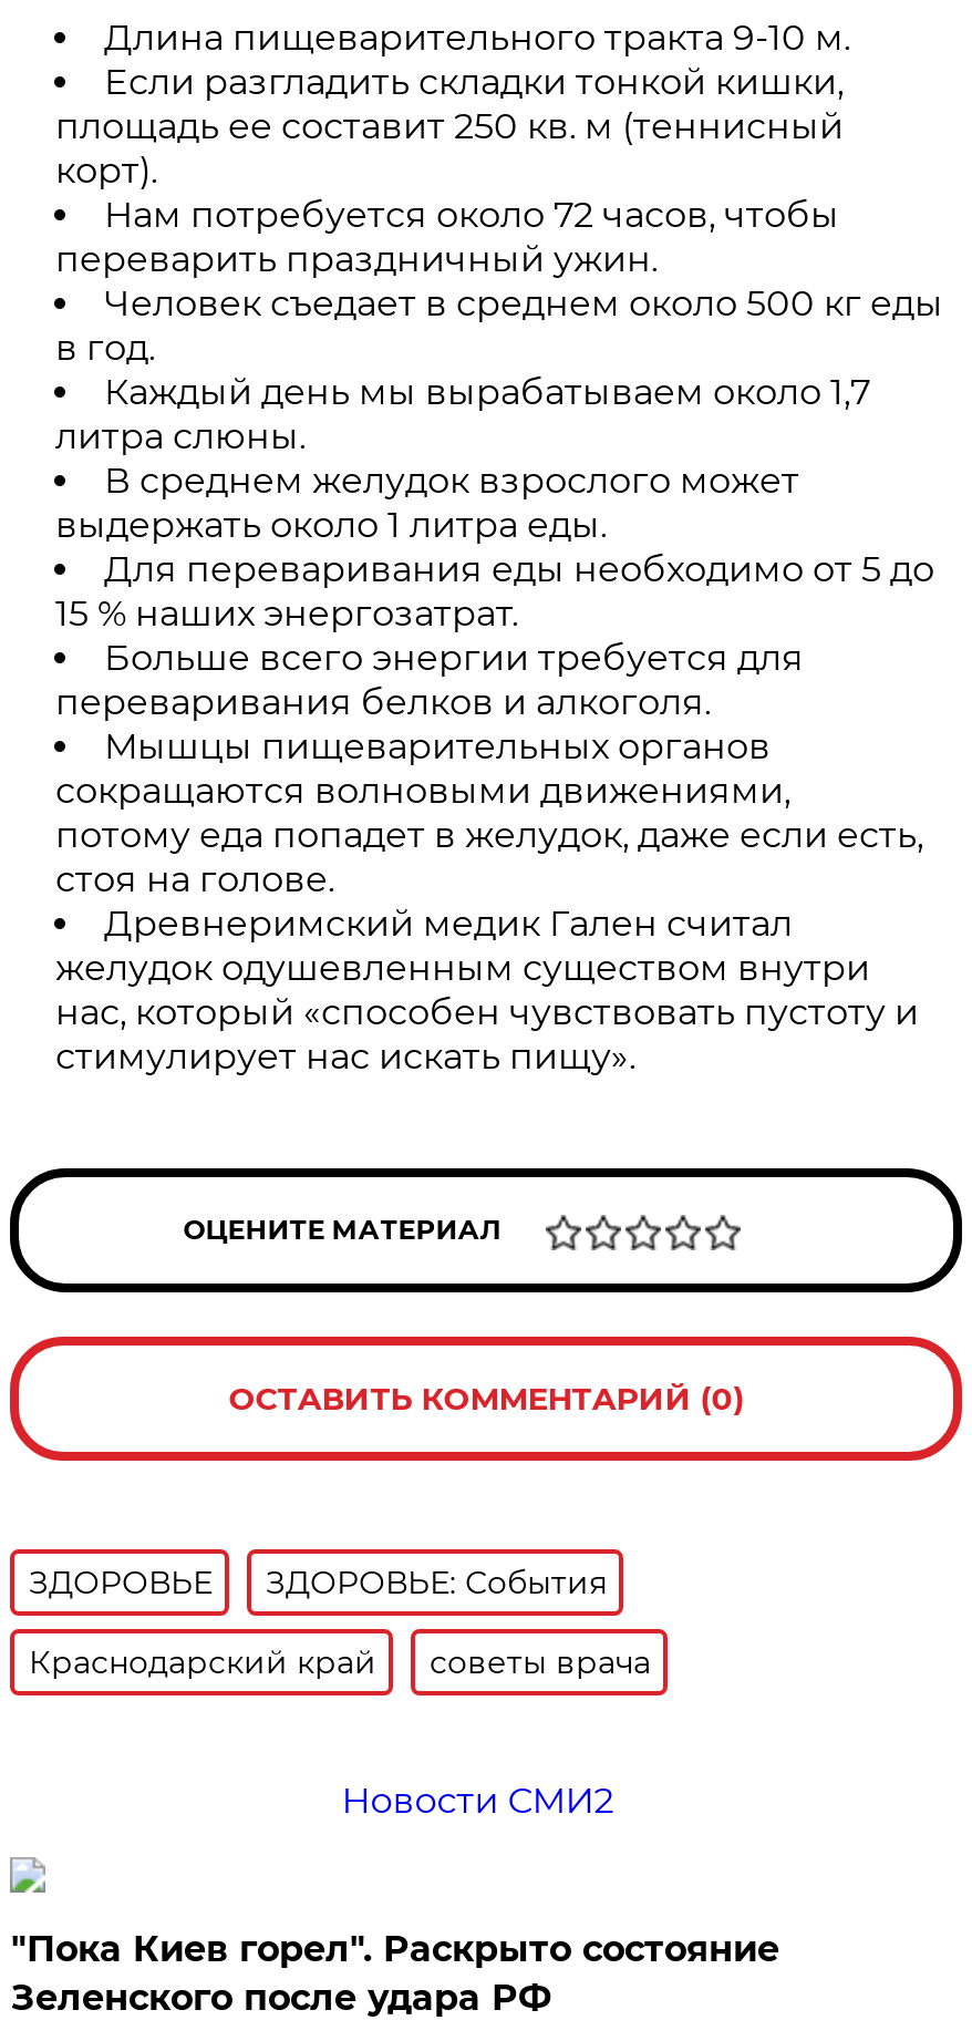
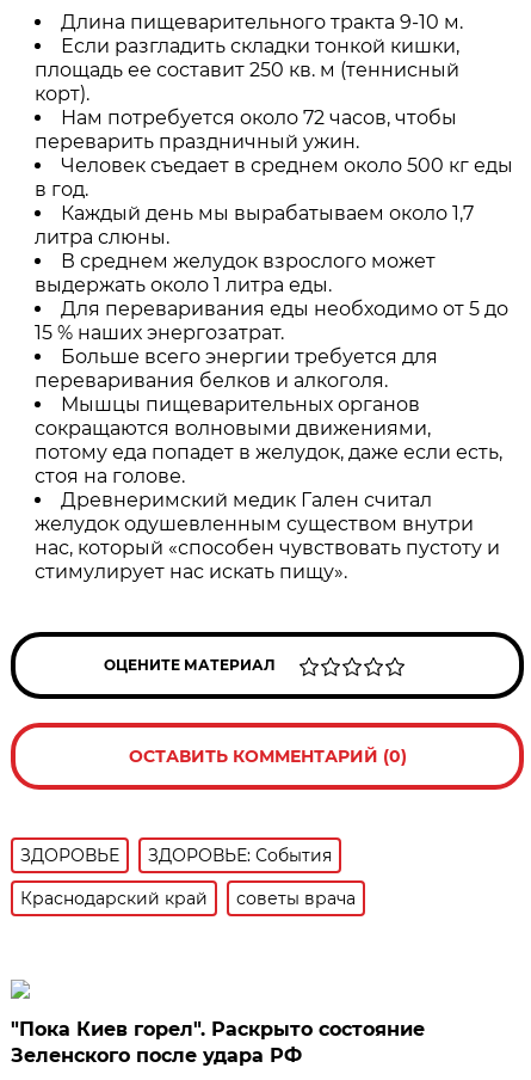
[341,1779,614,1822] Новости СМИ2 -> none

